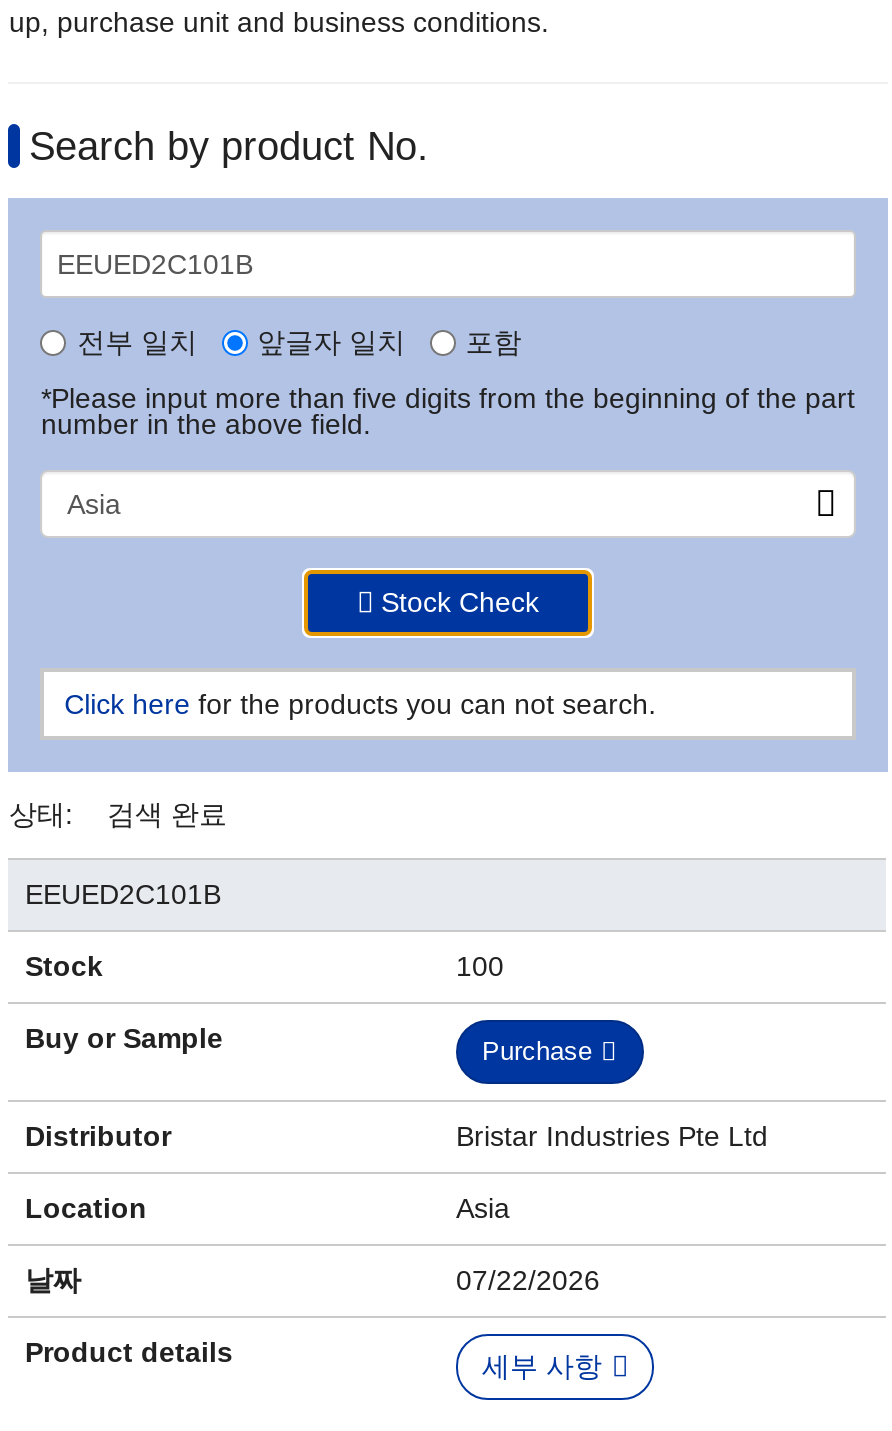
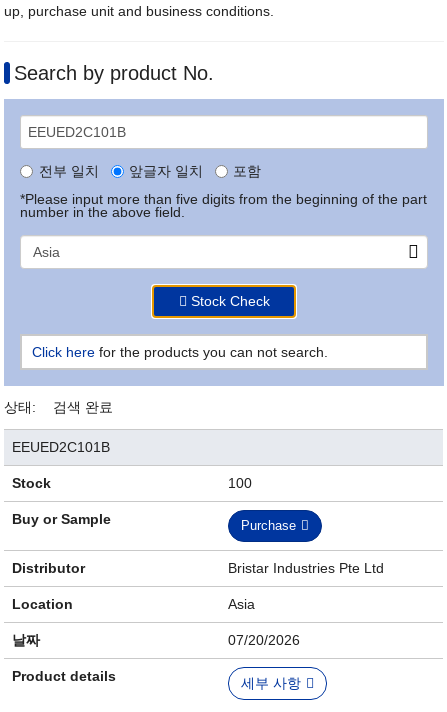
[456,1265,600,1297] 07/22/2026 -> [228,632,300,648] 07/20/2026

